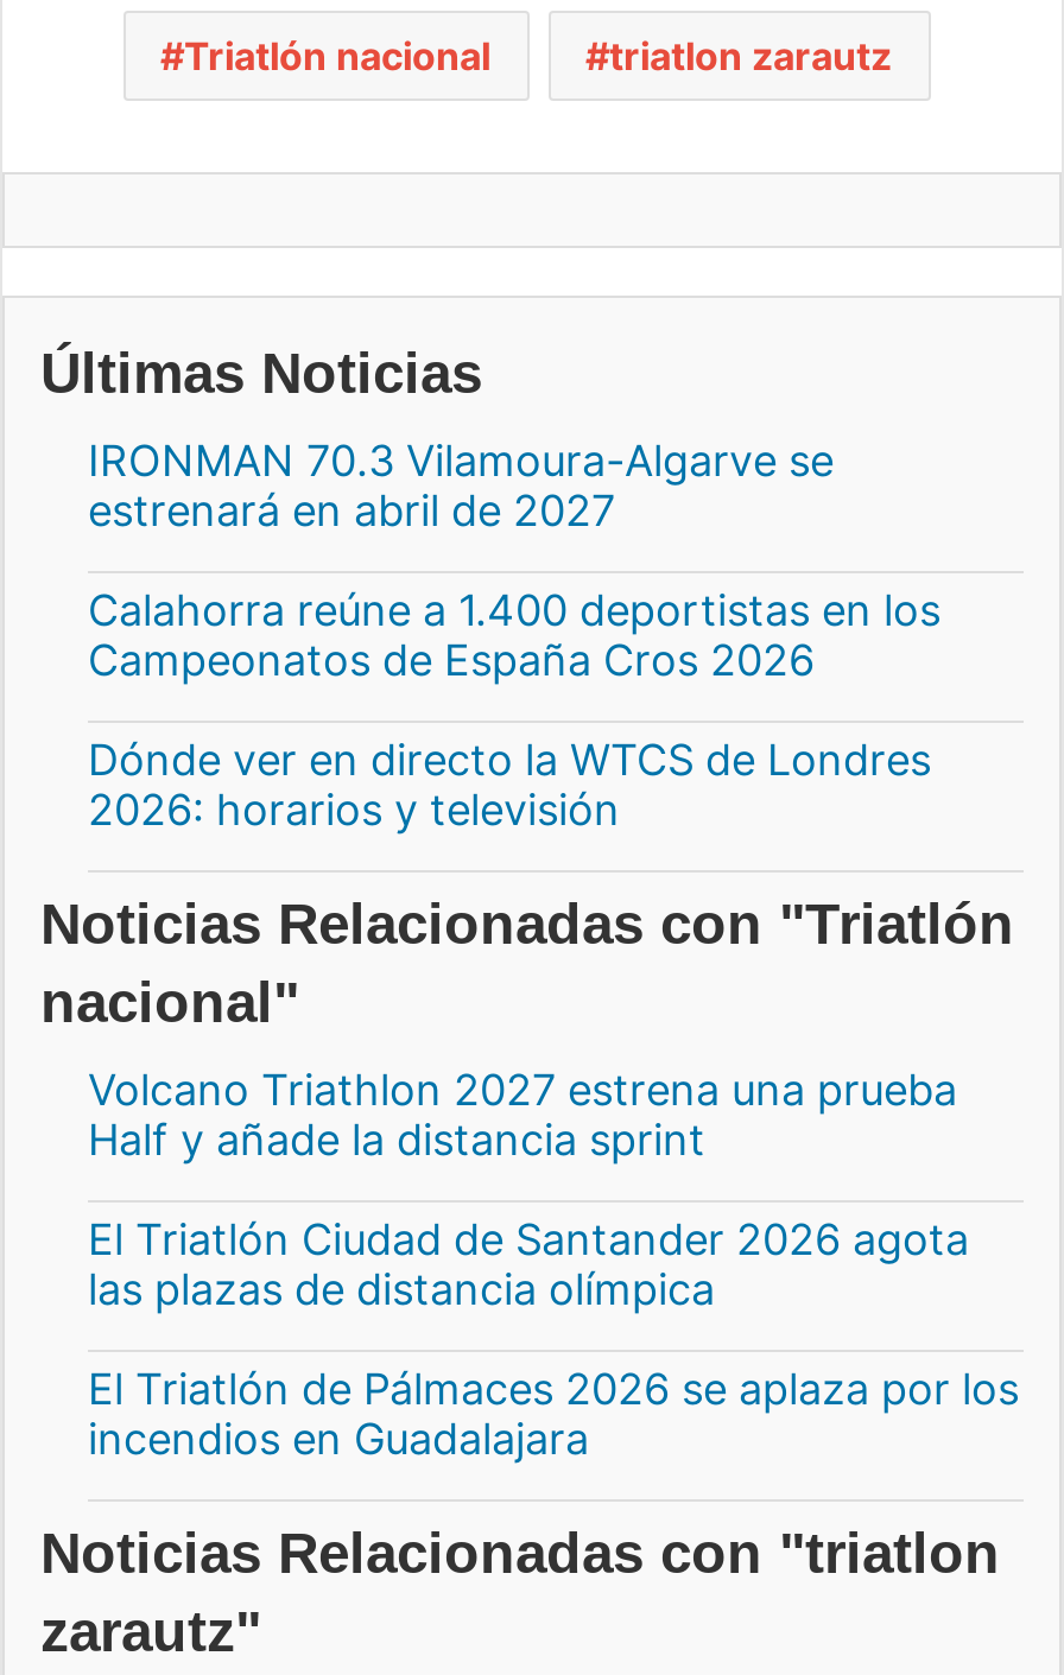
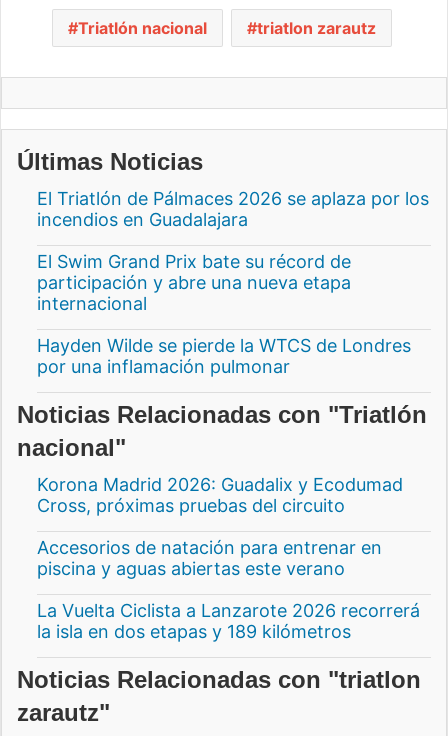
[88,435,969,1314] IRONMAN 70.3 Vilamoura-Algarve se | estrenará en abril de 2027 | Calahorra reúne a 1.400 deportistas en los | Campeonatos de España Cros 2026 | Dónde ver en directo la WTCS de Londres | 2026: horarios y televisión | Volcano Triathlon 2027 estrena una prueba | Half y añade la distancia sprint | El Triatlón Ciudad de Santander 2026 agota | las plazas de distancia olímpica -> none
moved [40,891,1014,1033] -> [17,401,427,461]: Noticias Relacionadas con "Triatlón | nacional"
moved [88,1364,1019,1463] -> [37,188,429,230]: El Triatlón de Pálmaces 2026 se aplaza por los | incendios en Guadalajara
none -> [37,251,420,642] El Swim Grand Prix bate su récord de | participación y abre una nueva etapa | internacional | Hayden Wilde se pierde la WTCS de Londres | por una inflamación pulmonar | Korona Madrid 2026: Guadalix y Ecodumad | Cross, próximas pruebas del circuito | Accesorios de natación para entrenar en | piscina y aguas abiertas este verano | La Vuelta Ciclista a Lanzarote 2026 recorrerá | la isla en dos etapas y 189 kilómetros

